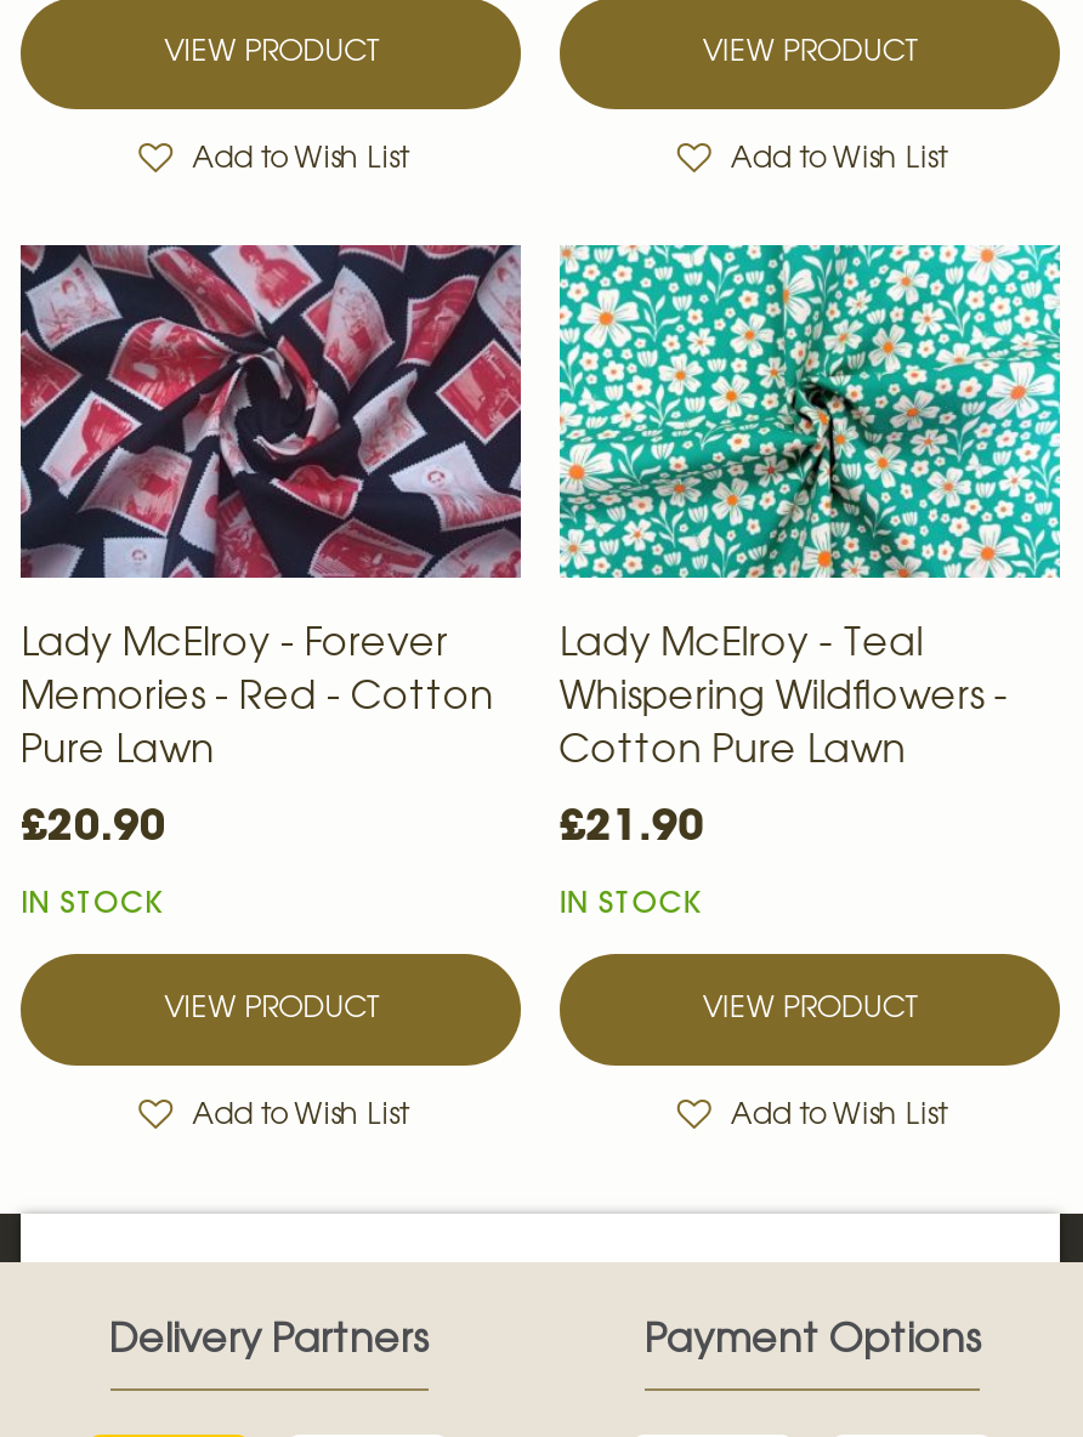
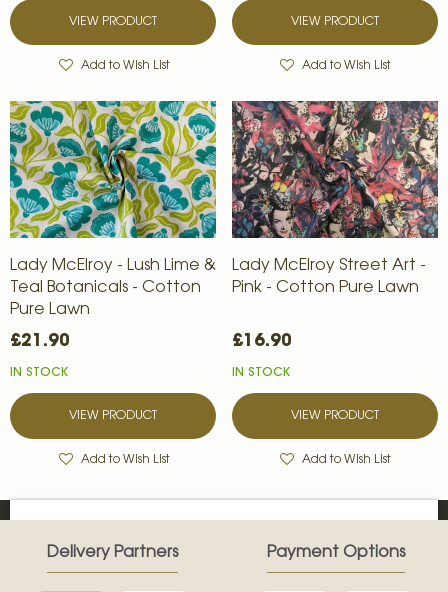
[18,243,523,719] [image] | Lady McElroy - Forever | Memories - Red - Cotton -> [9,100,217,296] [image] | Lady McElroy - Lush Lime & | Teal Botanicals - Cotton
[557,243,1062,773] [image] | Lady McElroy - Teal | Whispering Wildflowers - | Cotton Pure Lawn -> [231,100,439,296] [image] | Lady McElroy Street Art - | Pink - Cotton Pure Lawn
[21,799,166,853] £20.90 -> [10,329,70,351] £21.90
[559,799,705,853] £21.90 -> [232,329,292,351] £16.90

